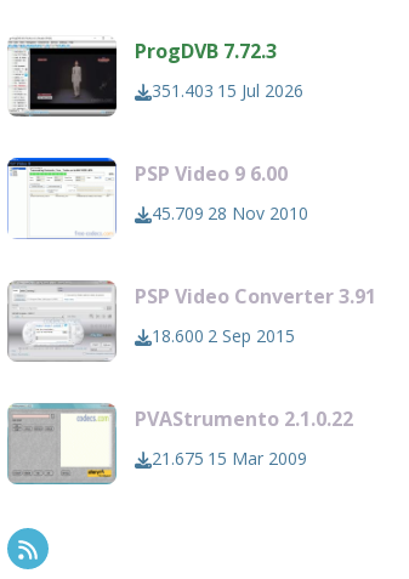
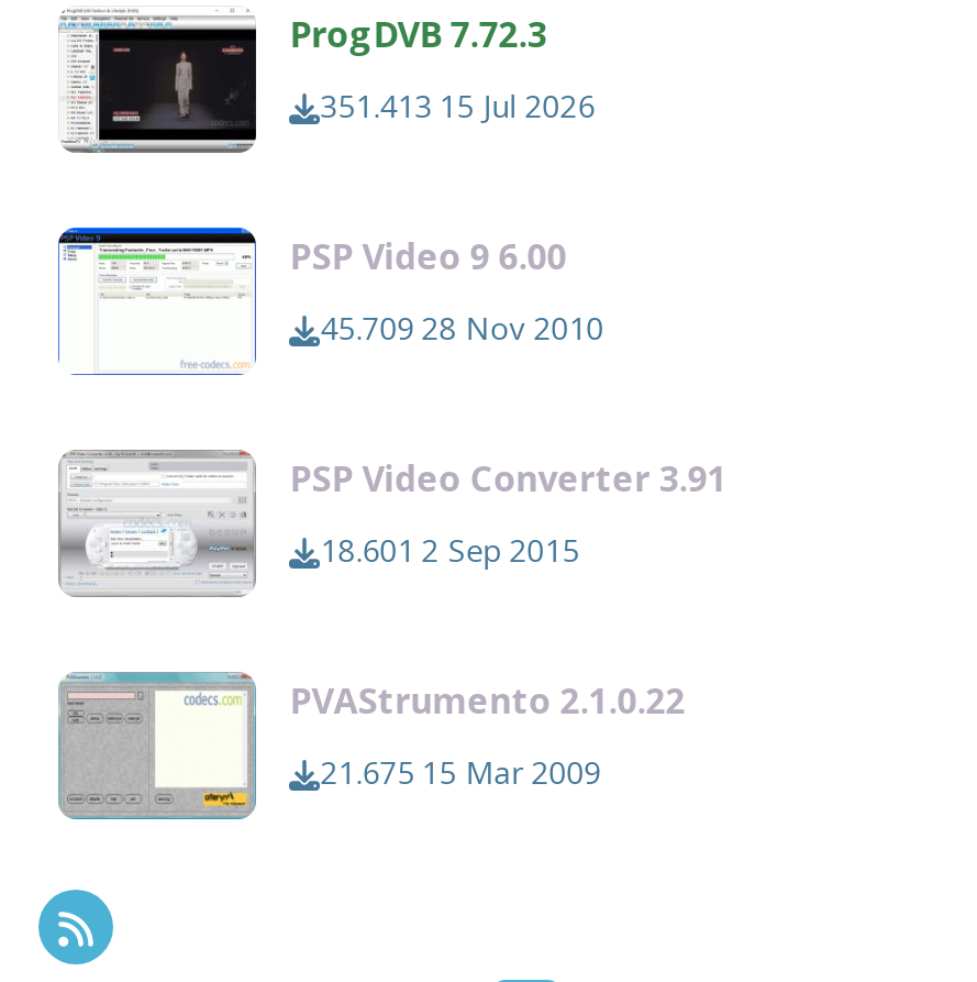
[152,79,304,102] 351.403 15 Jul 2026 -> [320,84,595,126] 351.413 15 Jul 2026
[152,324,295,347] 18.600 2 Sep 2015 -> [320,529,580,571] 18.601 2 Sep 2015

